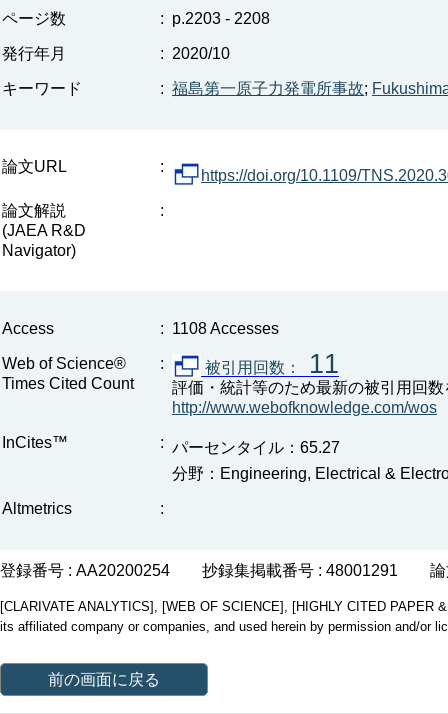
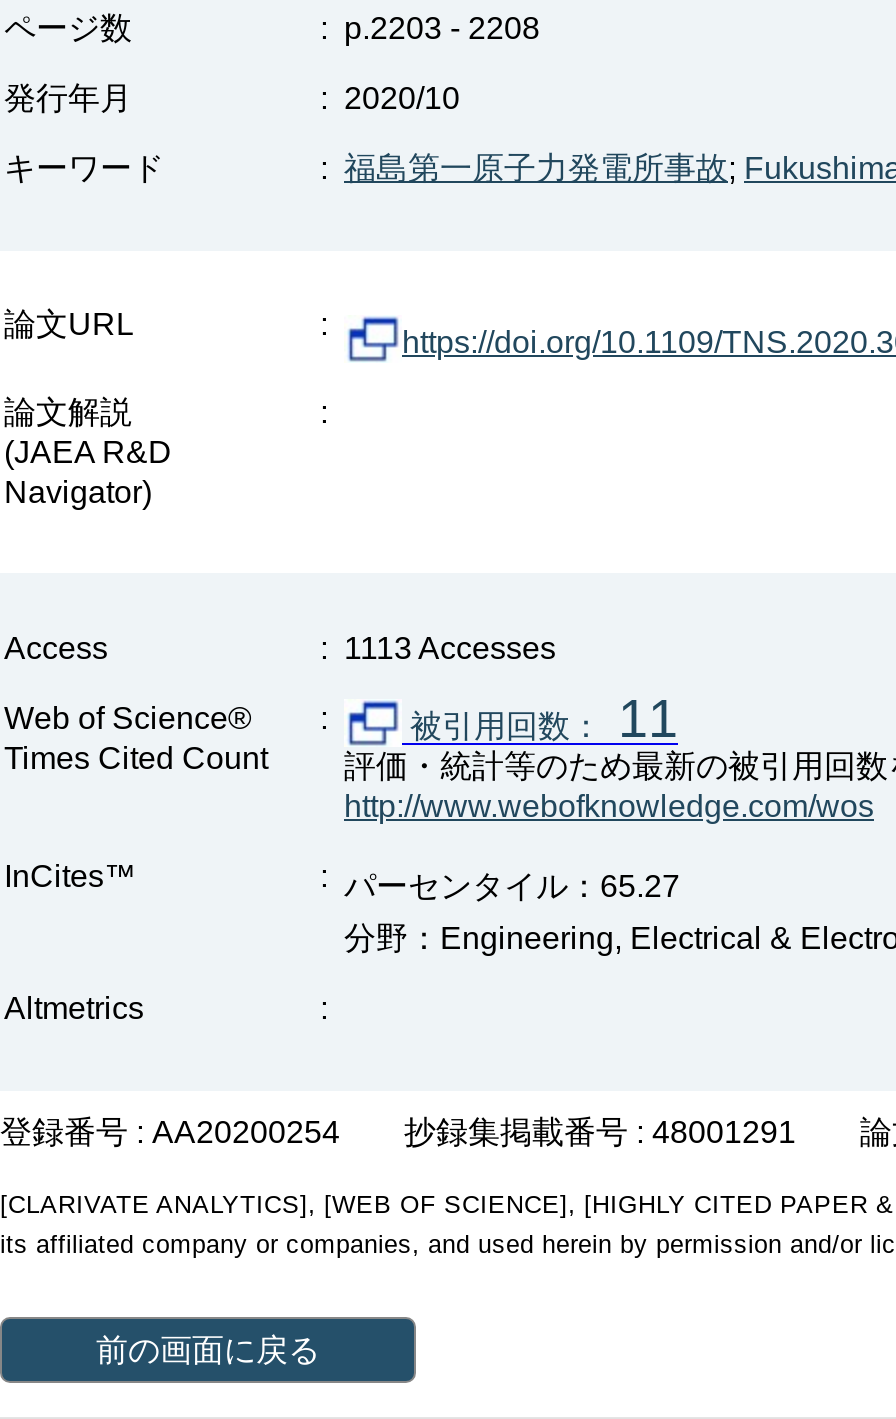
[160,320,279,337] : 1108 Accesses -> [320,630,556,664] : 1113 Accesses

